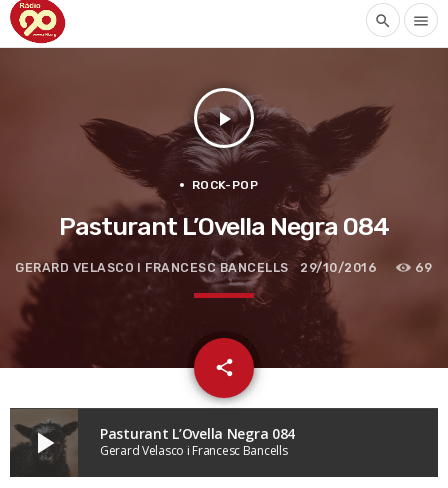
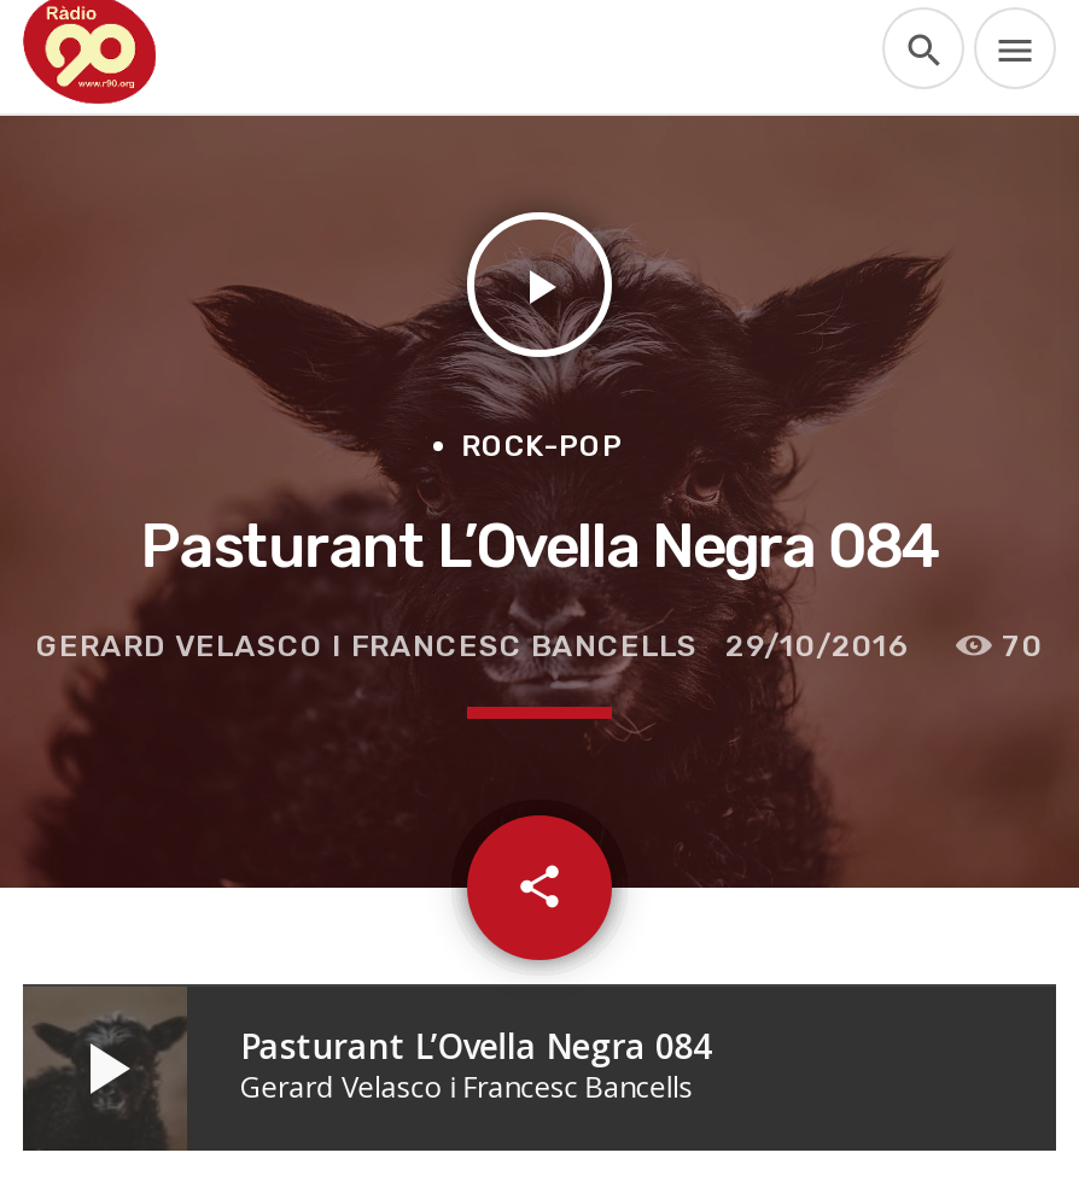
[411,260,433,275] 69 -> [993,626,1043,662] 70

